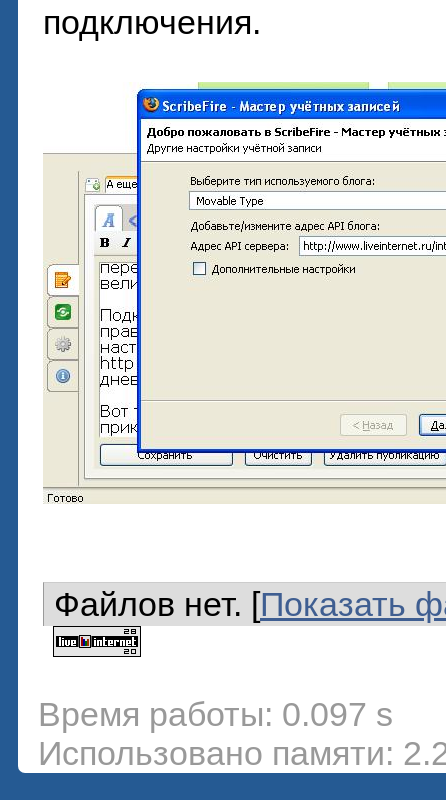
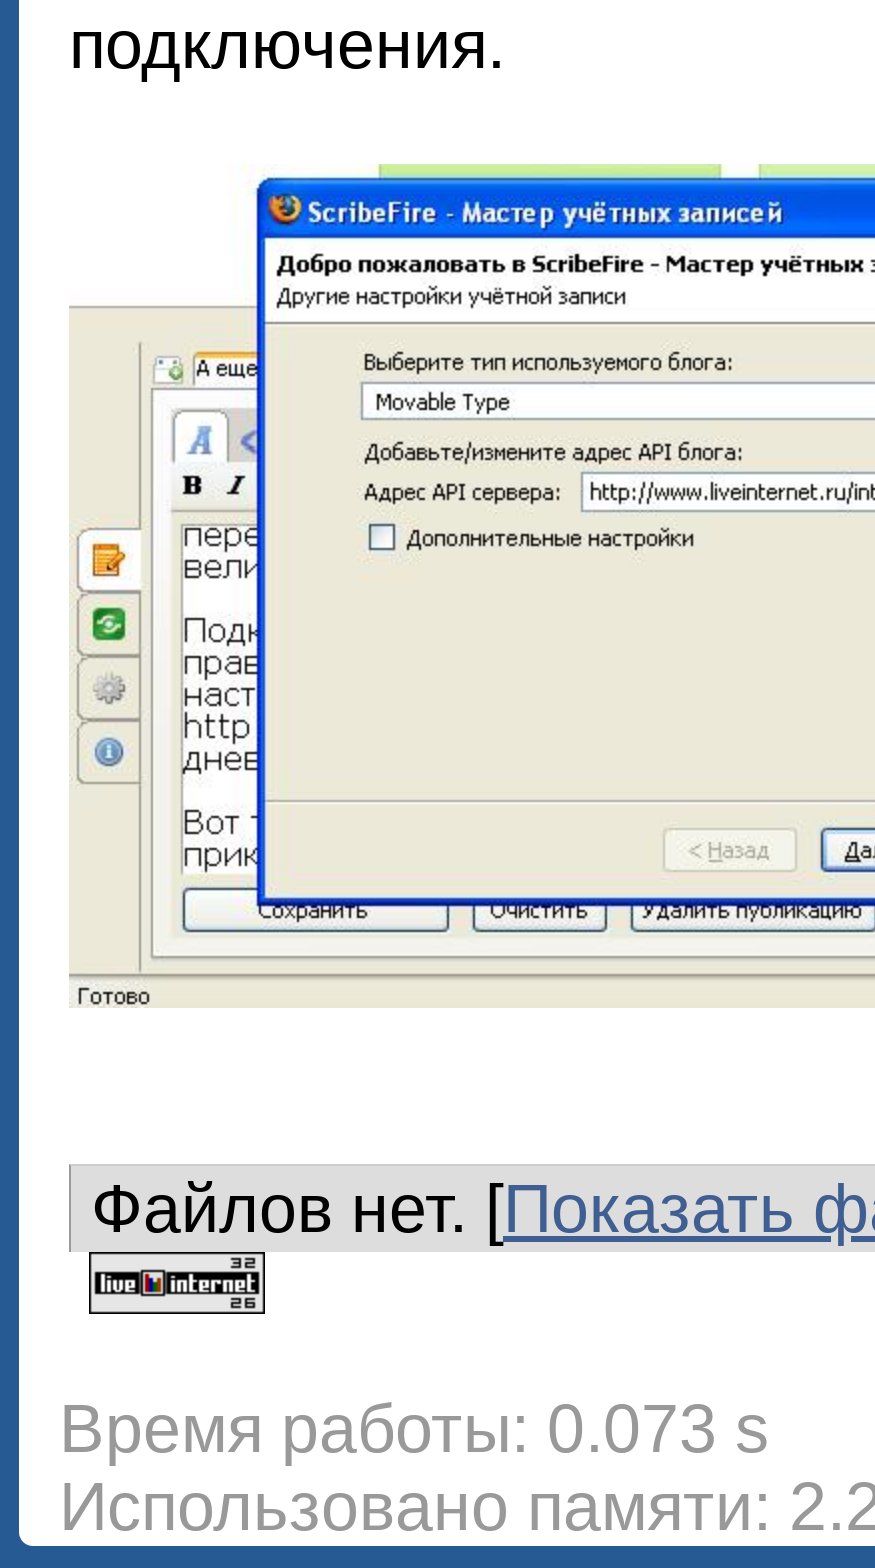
[38,695,393,733] Время работы: 0.097 s -> [59,1390,769,1466] Время работы: 0.073 s

